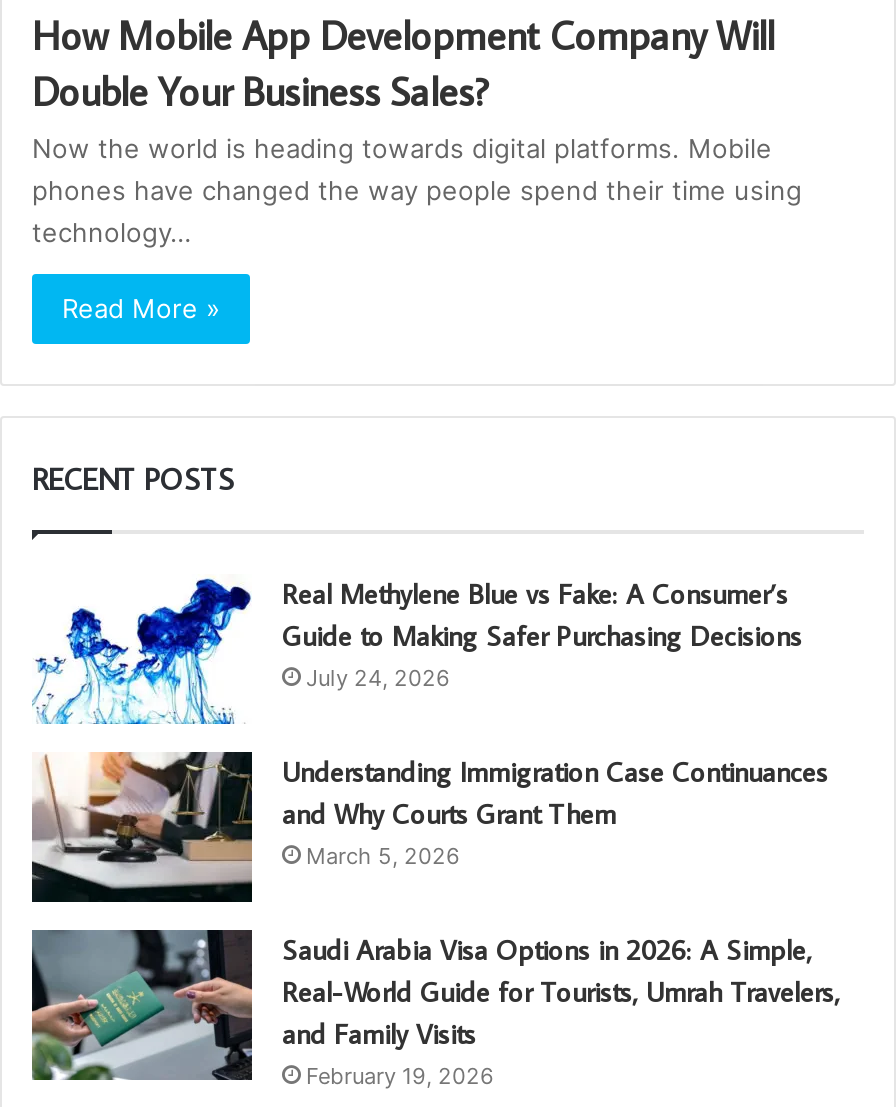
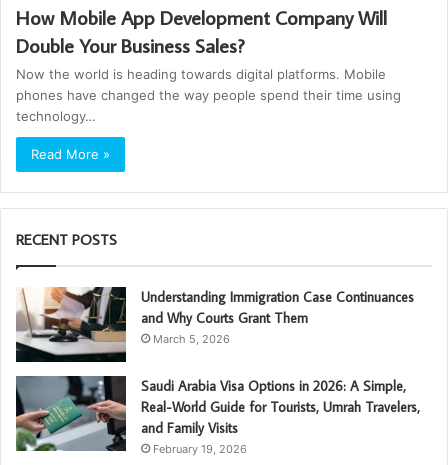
[32,576,802,726] [image] | Real Methylene Blue vs Fake: A Consumer’s | Guide to Making Safer Purchasing Decisions | July 24, 2026 -> none

